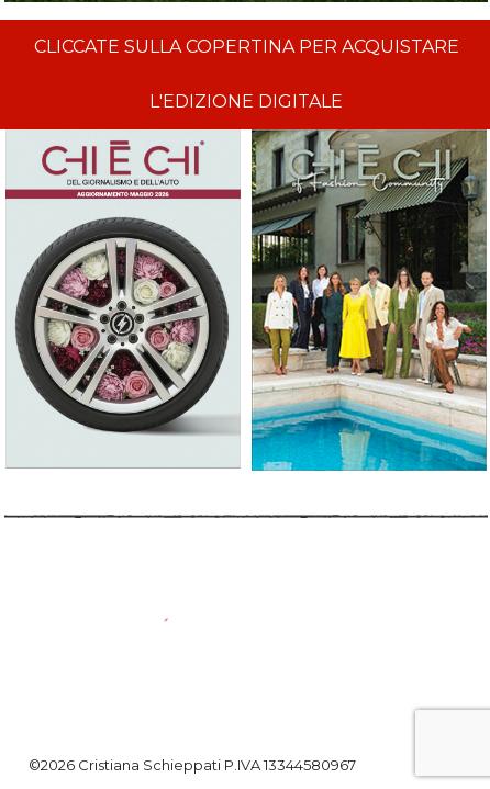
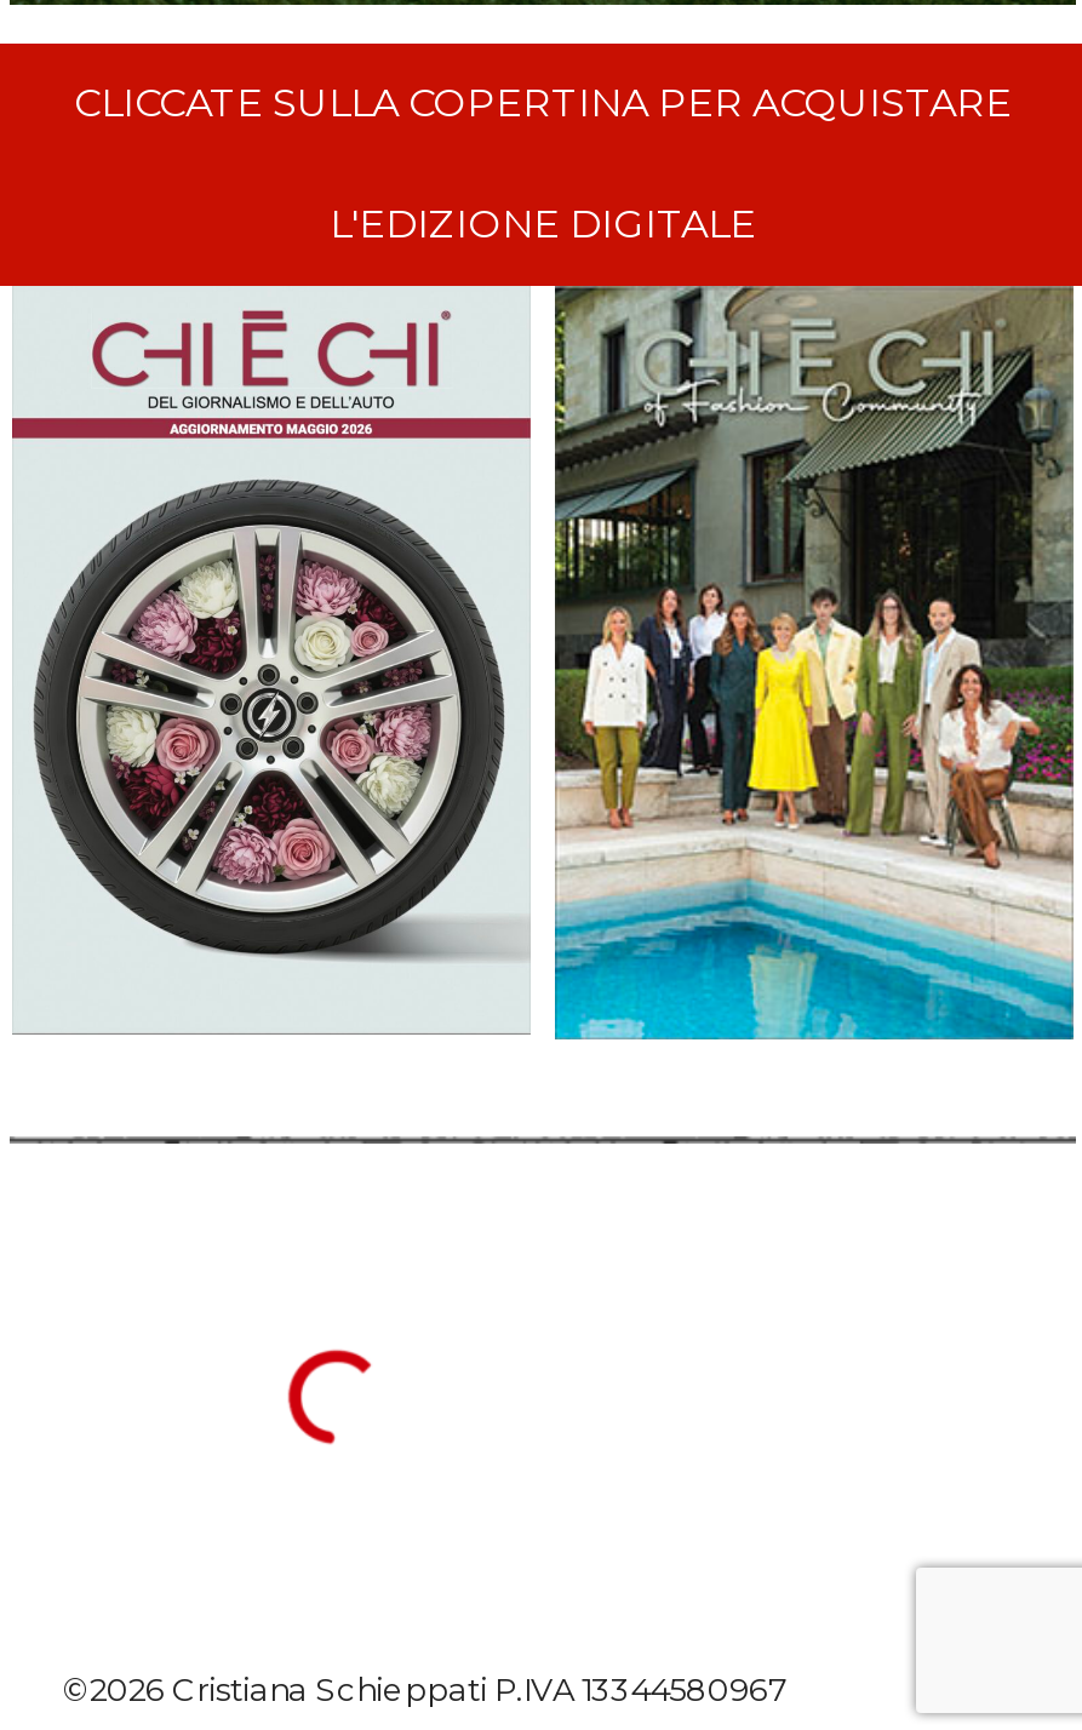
none -> [286,1347,371,1447] [image]

